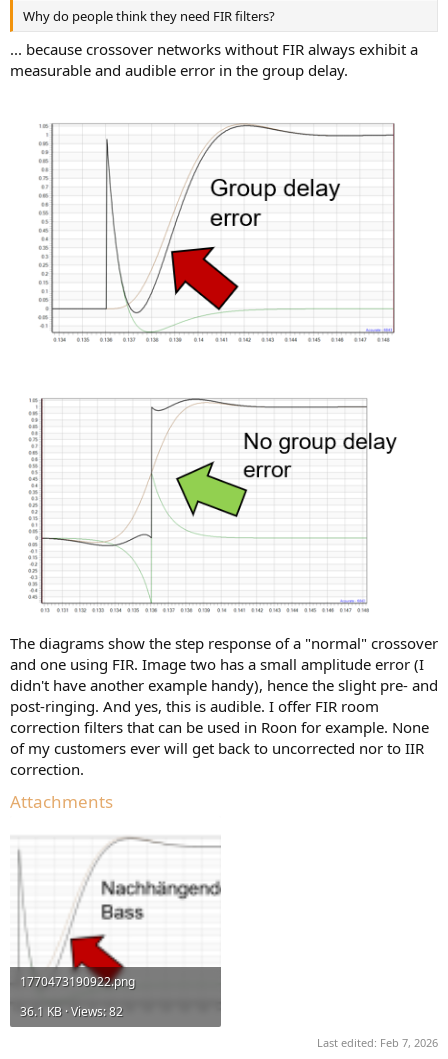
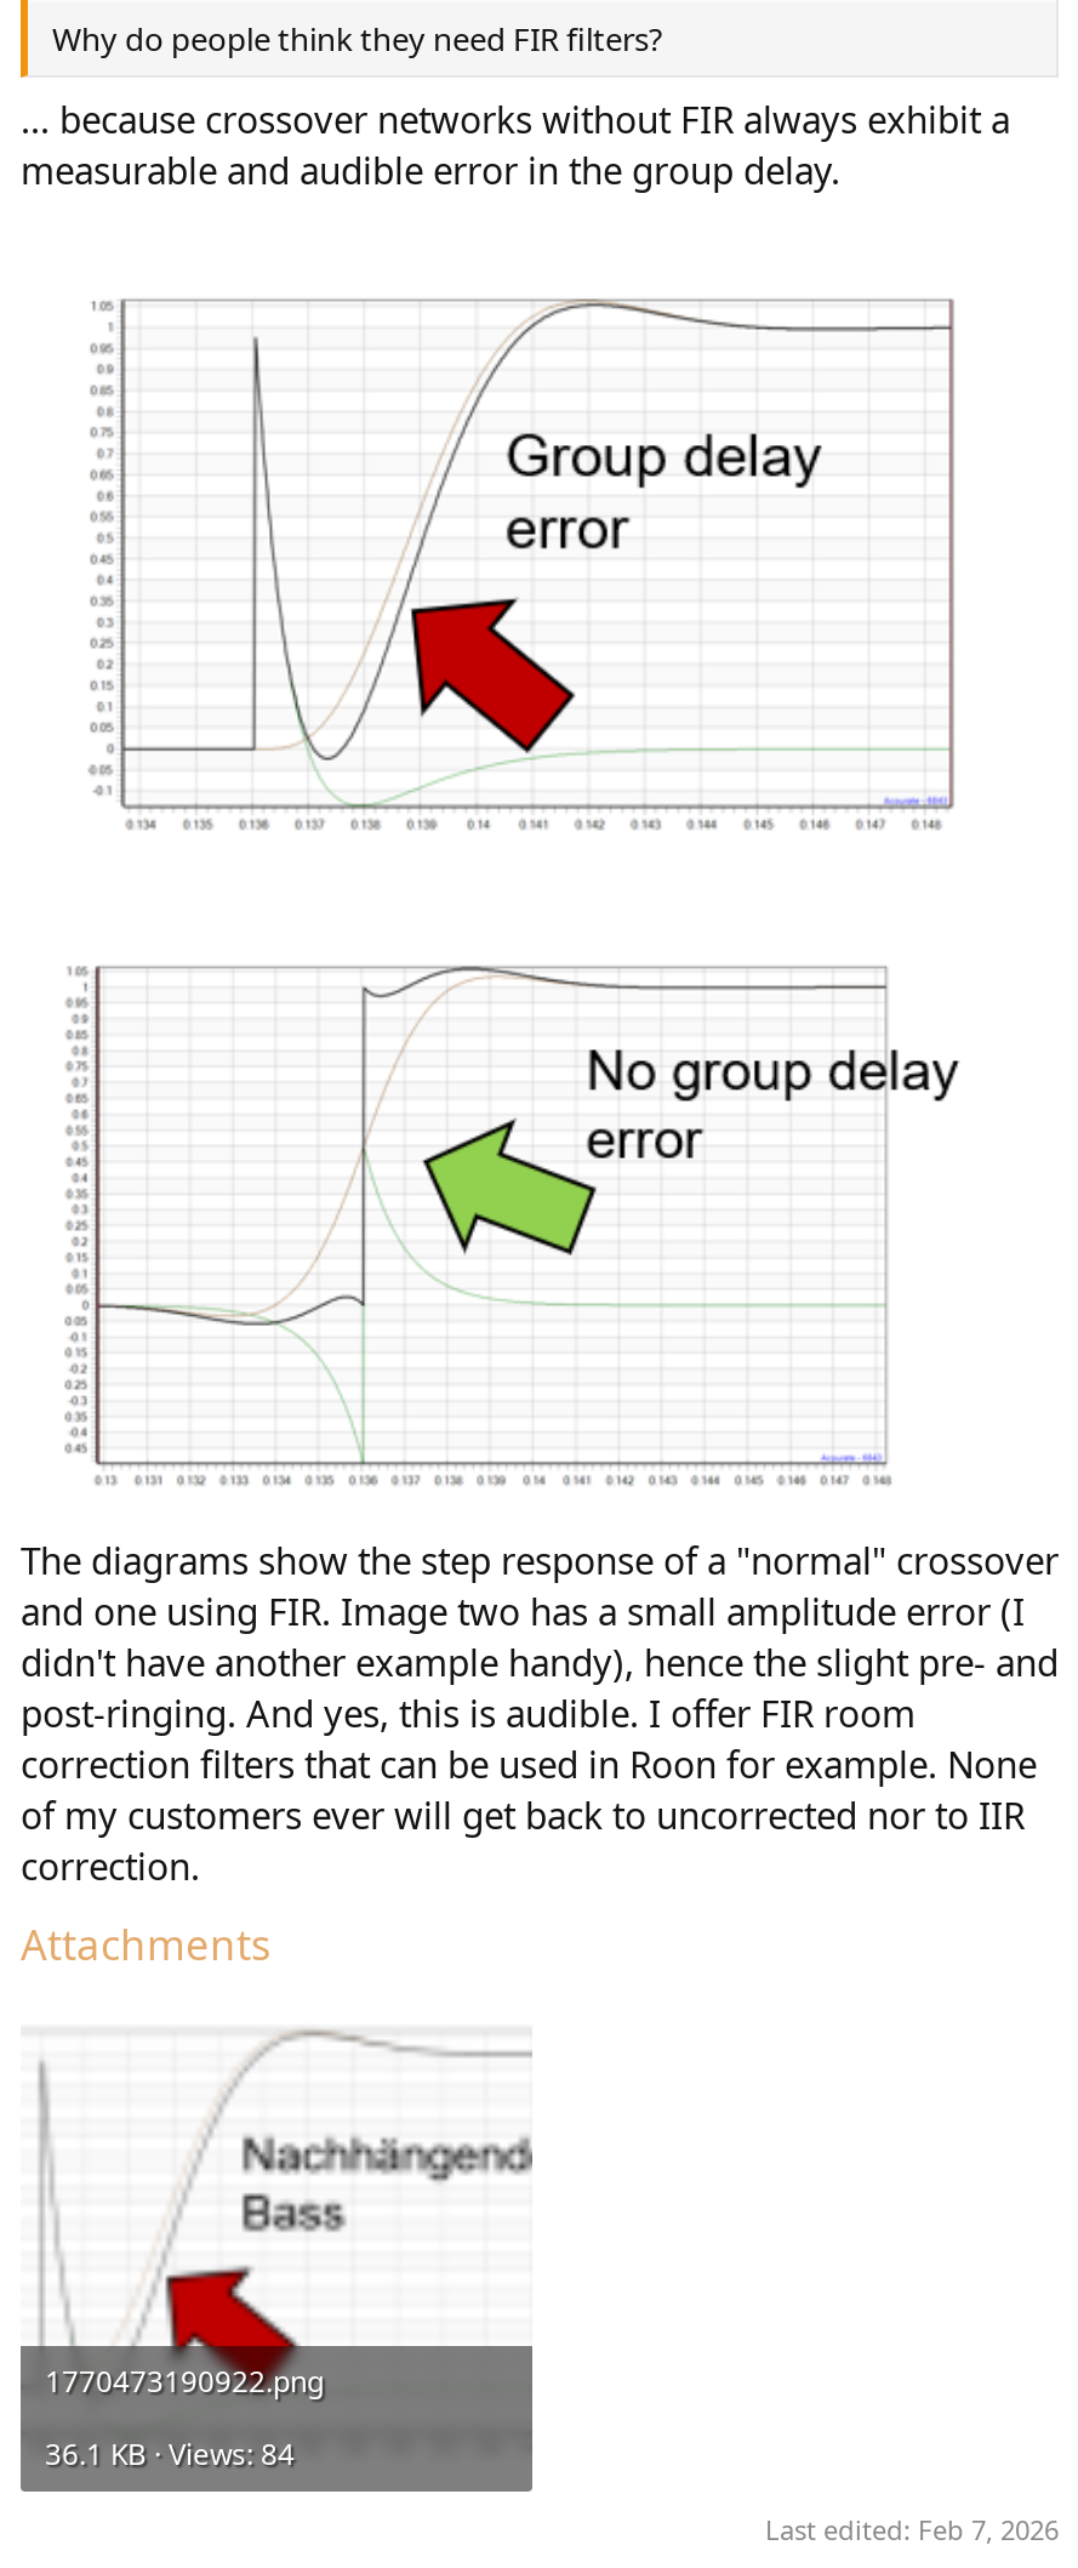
[20,1003,123,1020] 36.1 KB · Views: 82 -> [45,2434,295,2475] 36.1 KB · Views: 84

